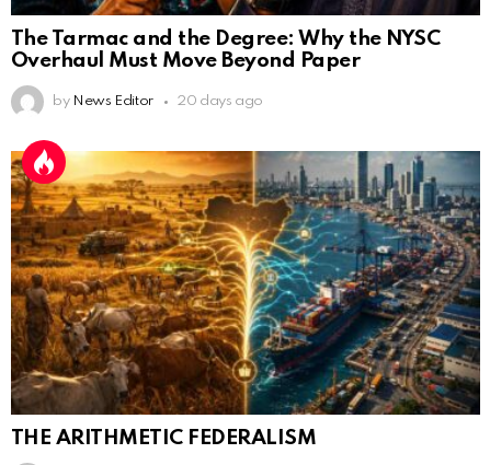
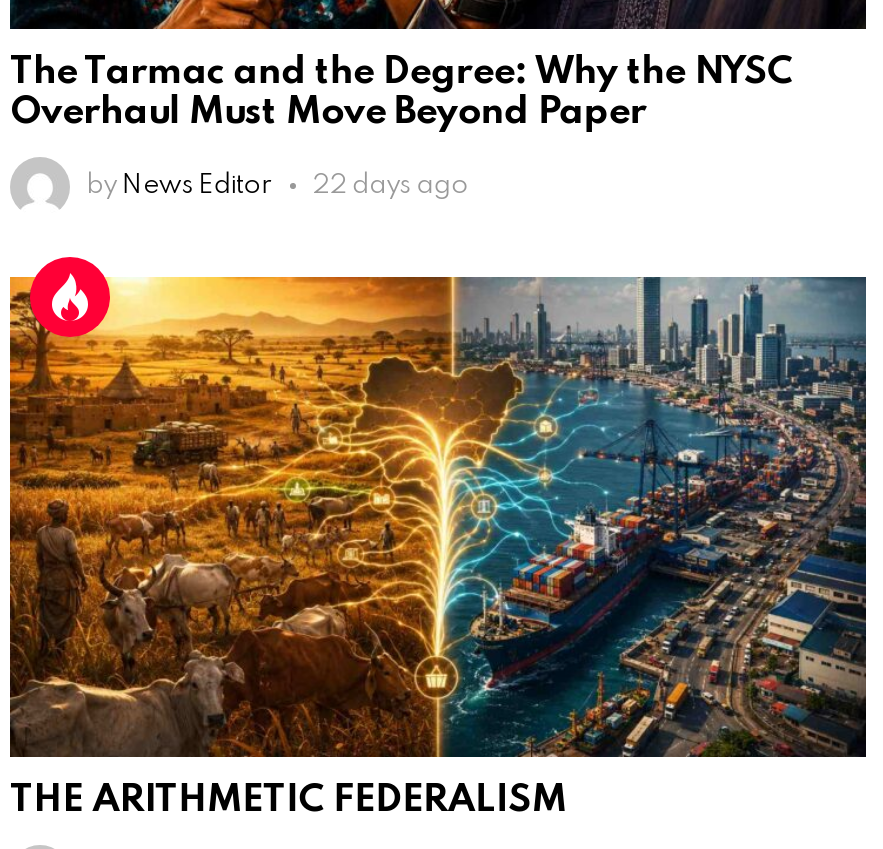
[53,94,263,109] by News Editor 20 days ago -> [86,173,468,199] by News Editor 22 days ago

